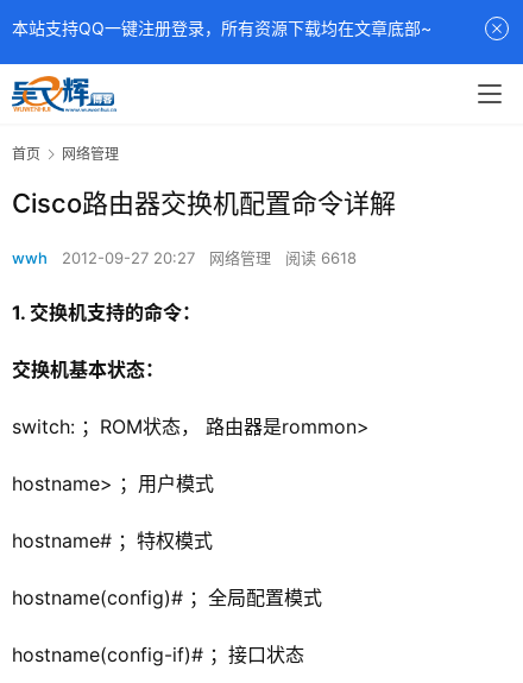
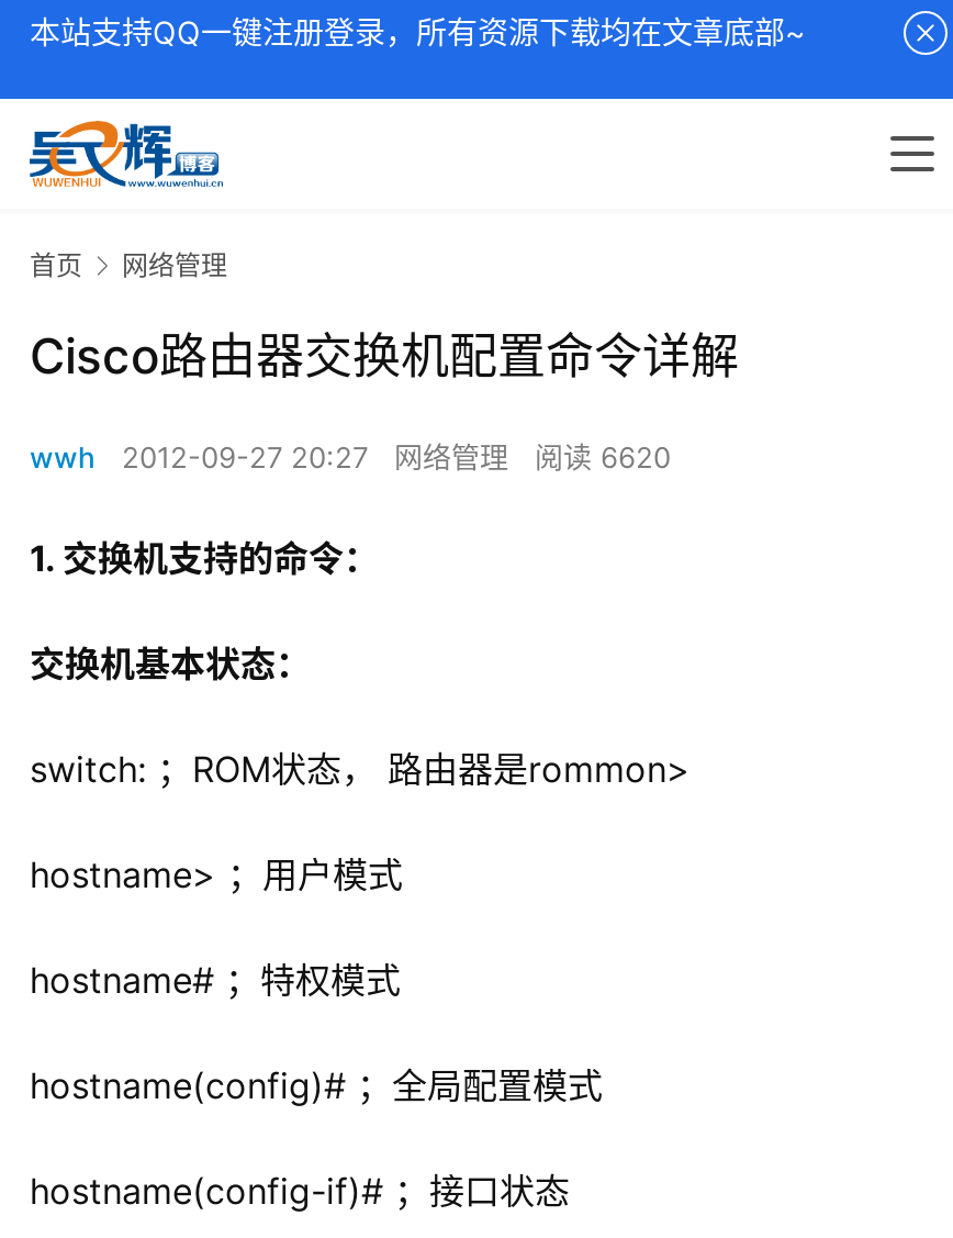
[12,248,357,267] wwh 2012-09-27 20:27 网络管理 阅读 6618 -> [30,440,671,475] wwh 2012-09-27 20:27 网络管理 阅读 6620

